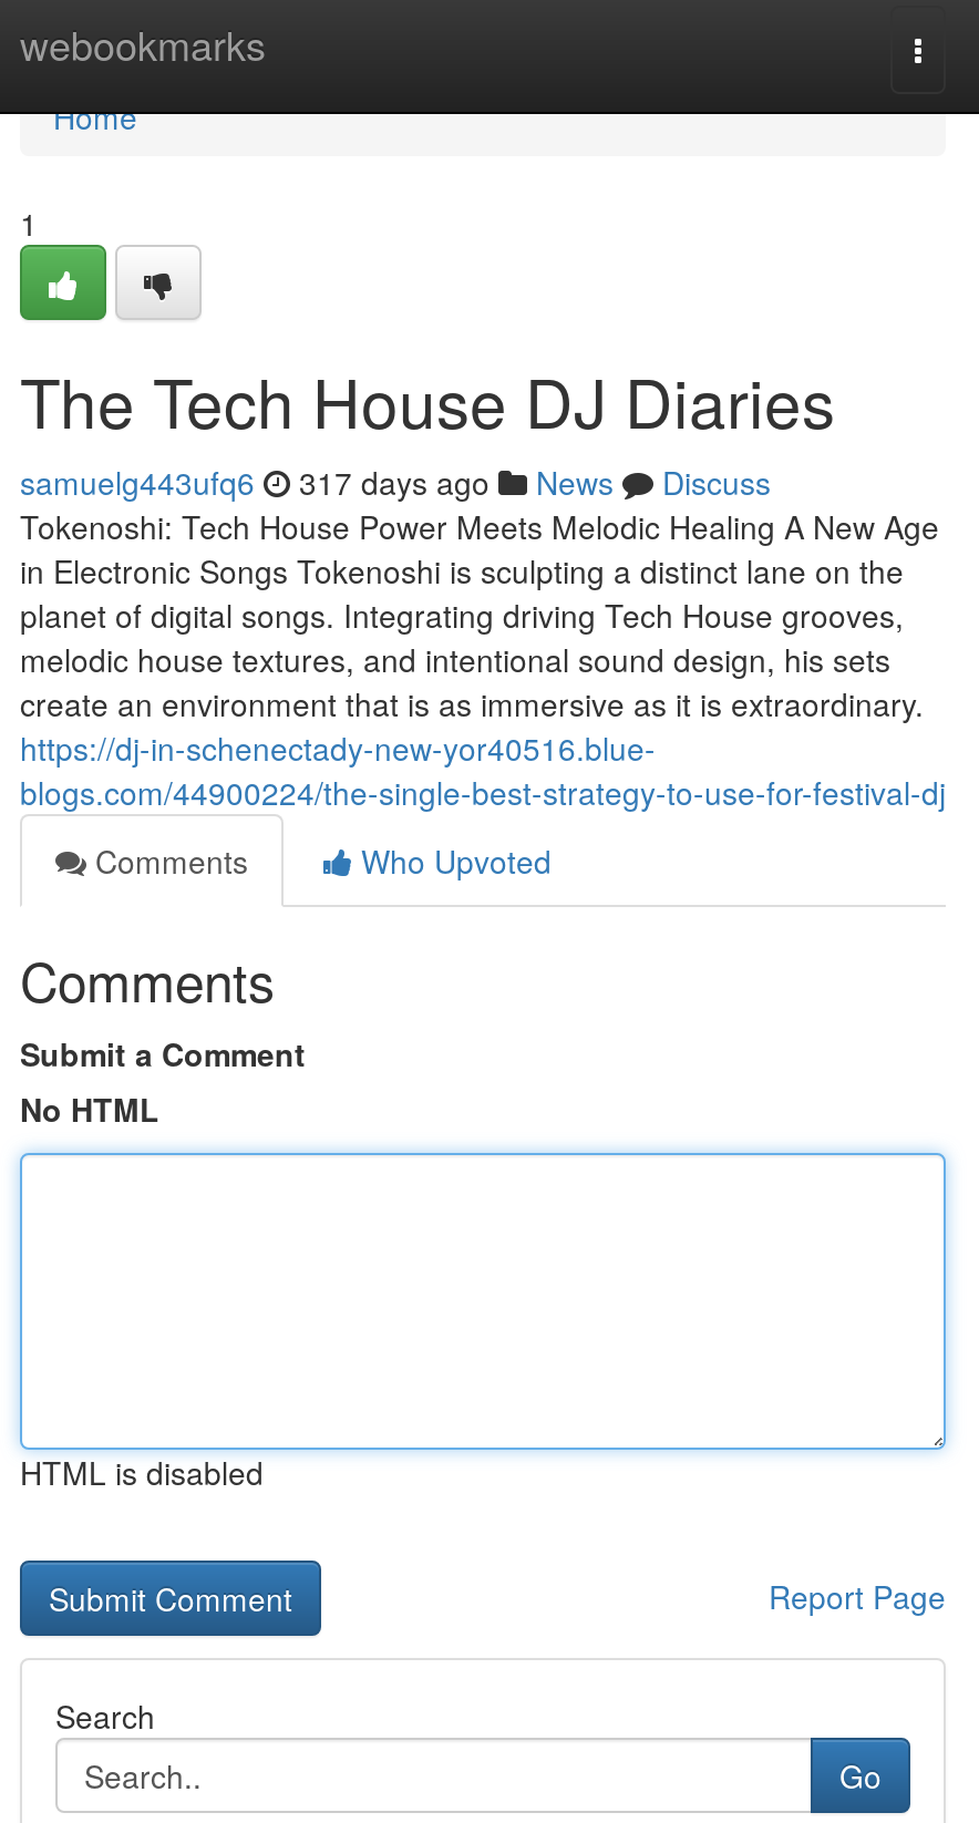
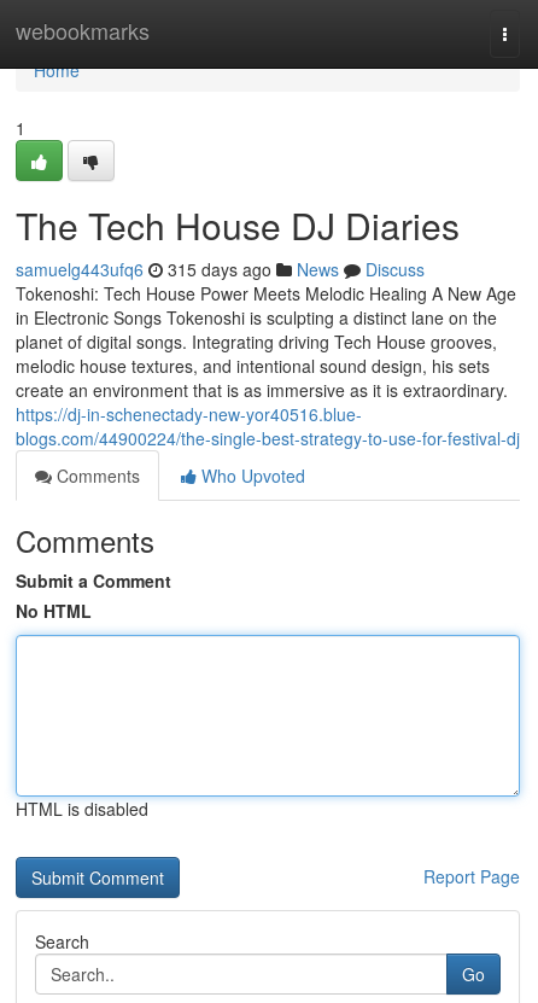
[20,460,771,504] samuelg443ufq6 317 days ago News Discuss -> [16,257,425,281] samuelg443ufq6 315 days ago News Discuss

